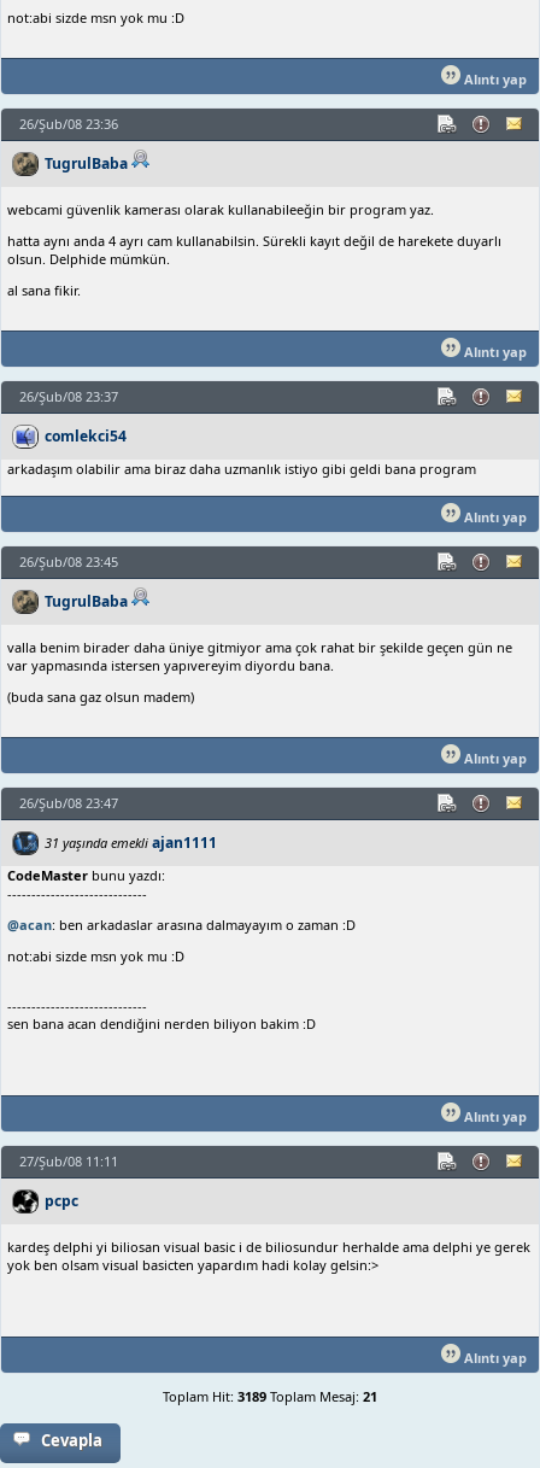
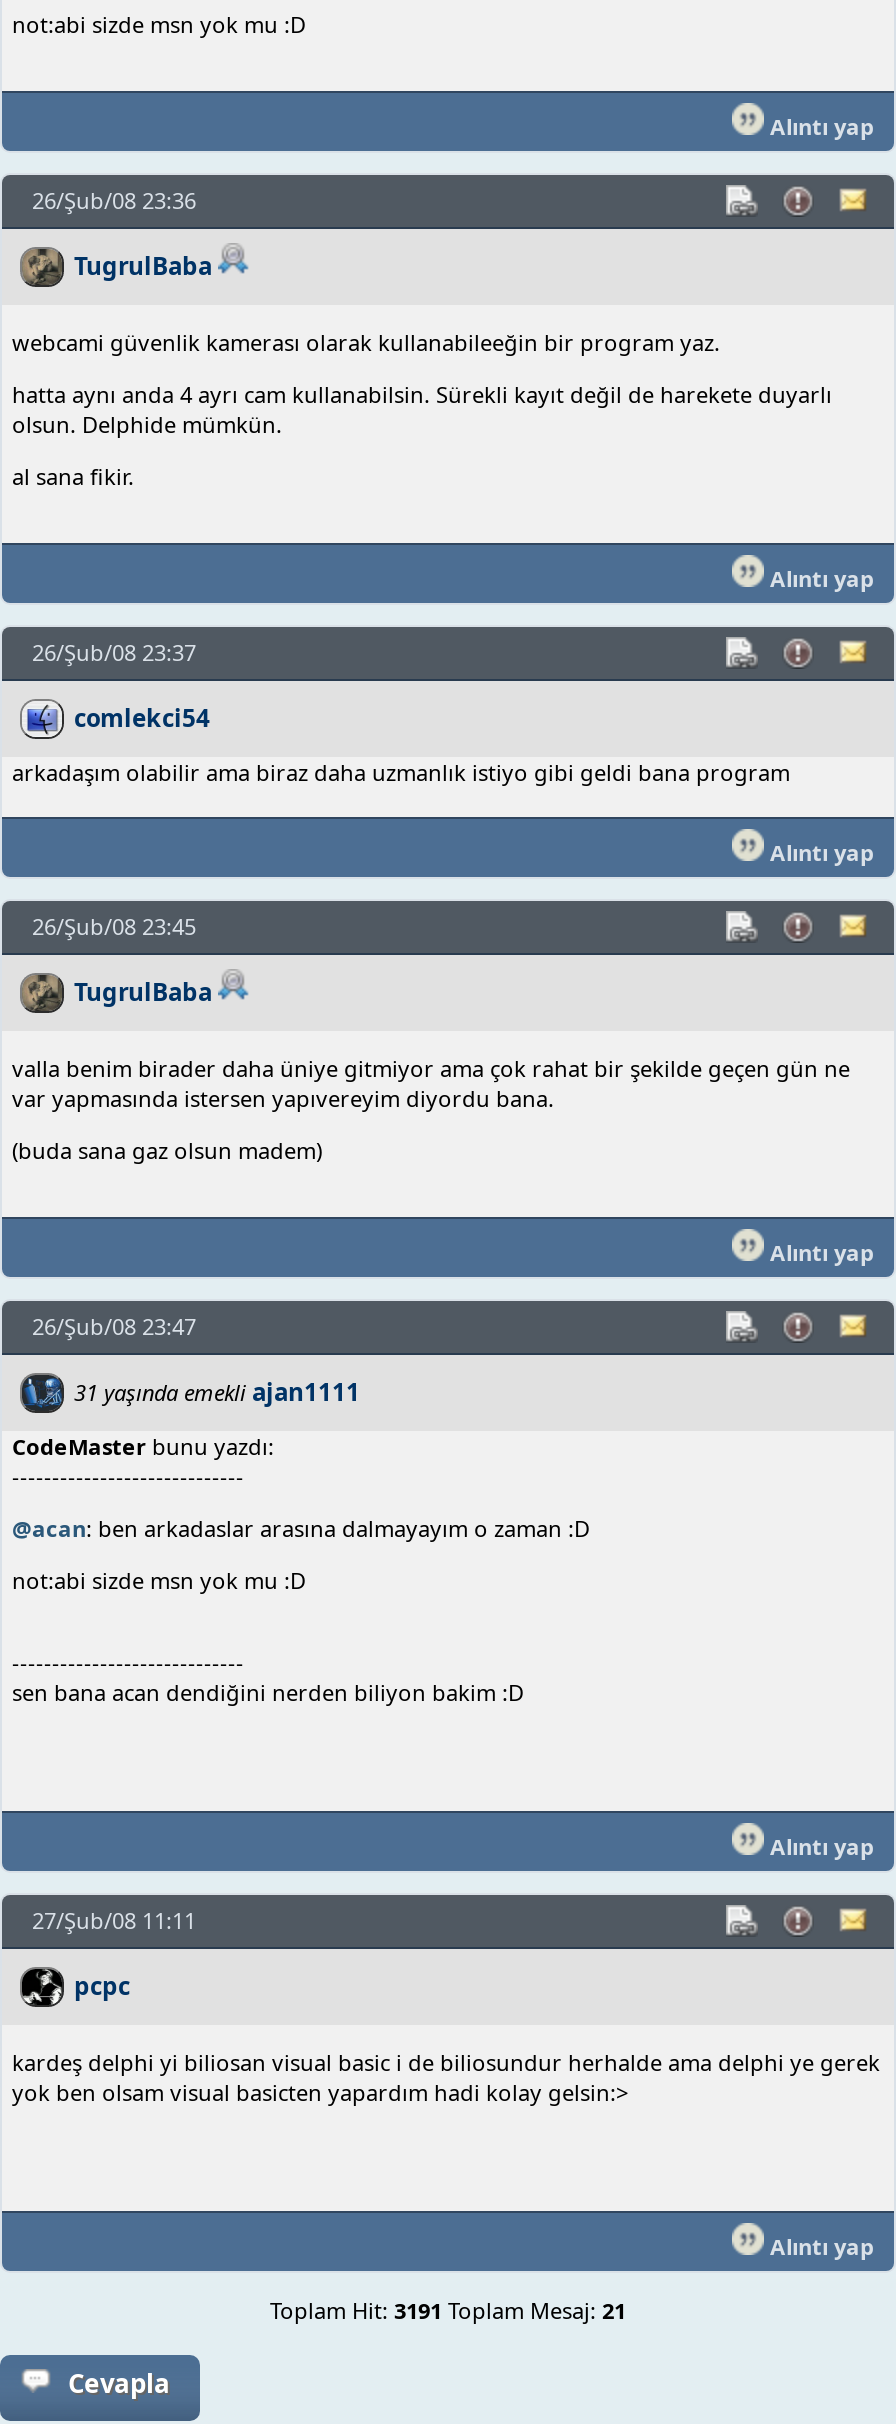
[163,1387,377,1405] Toplam Hit: 3189 Toplam Mesaj: 21 -> [270,2295,626,2325] Toplam Hit: 3191 Toplam Mesaj: 21

